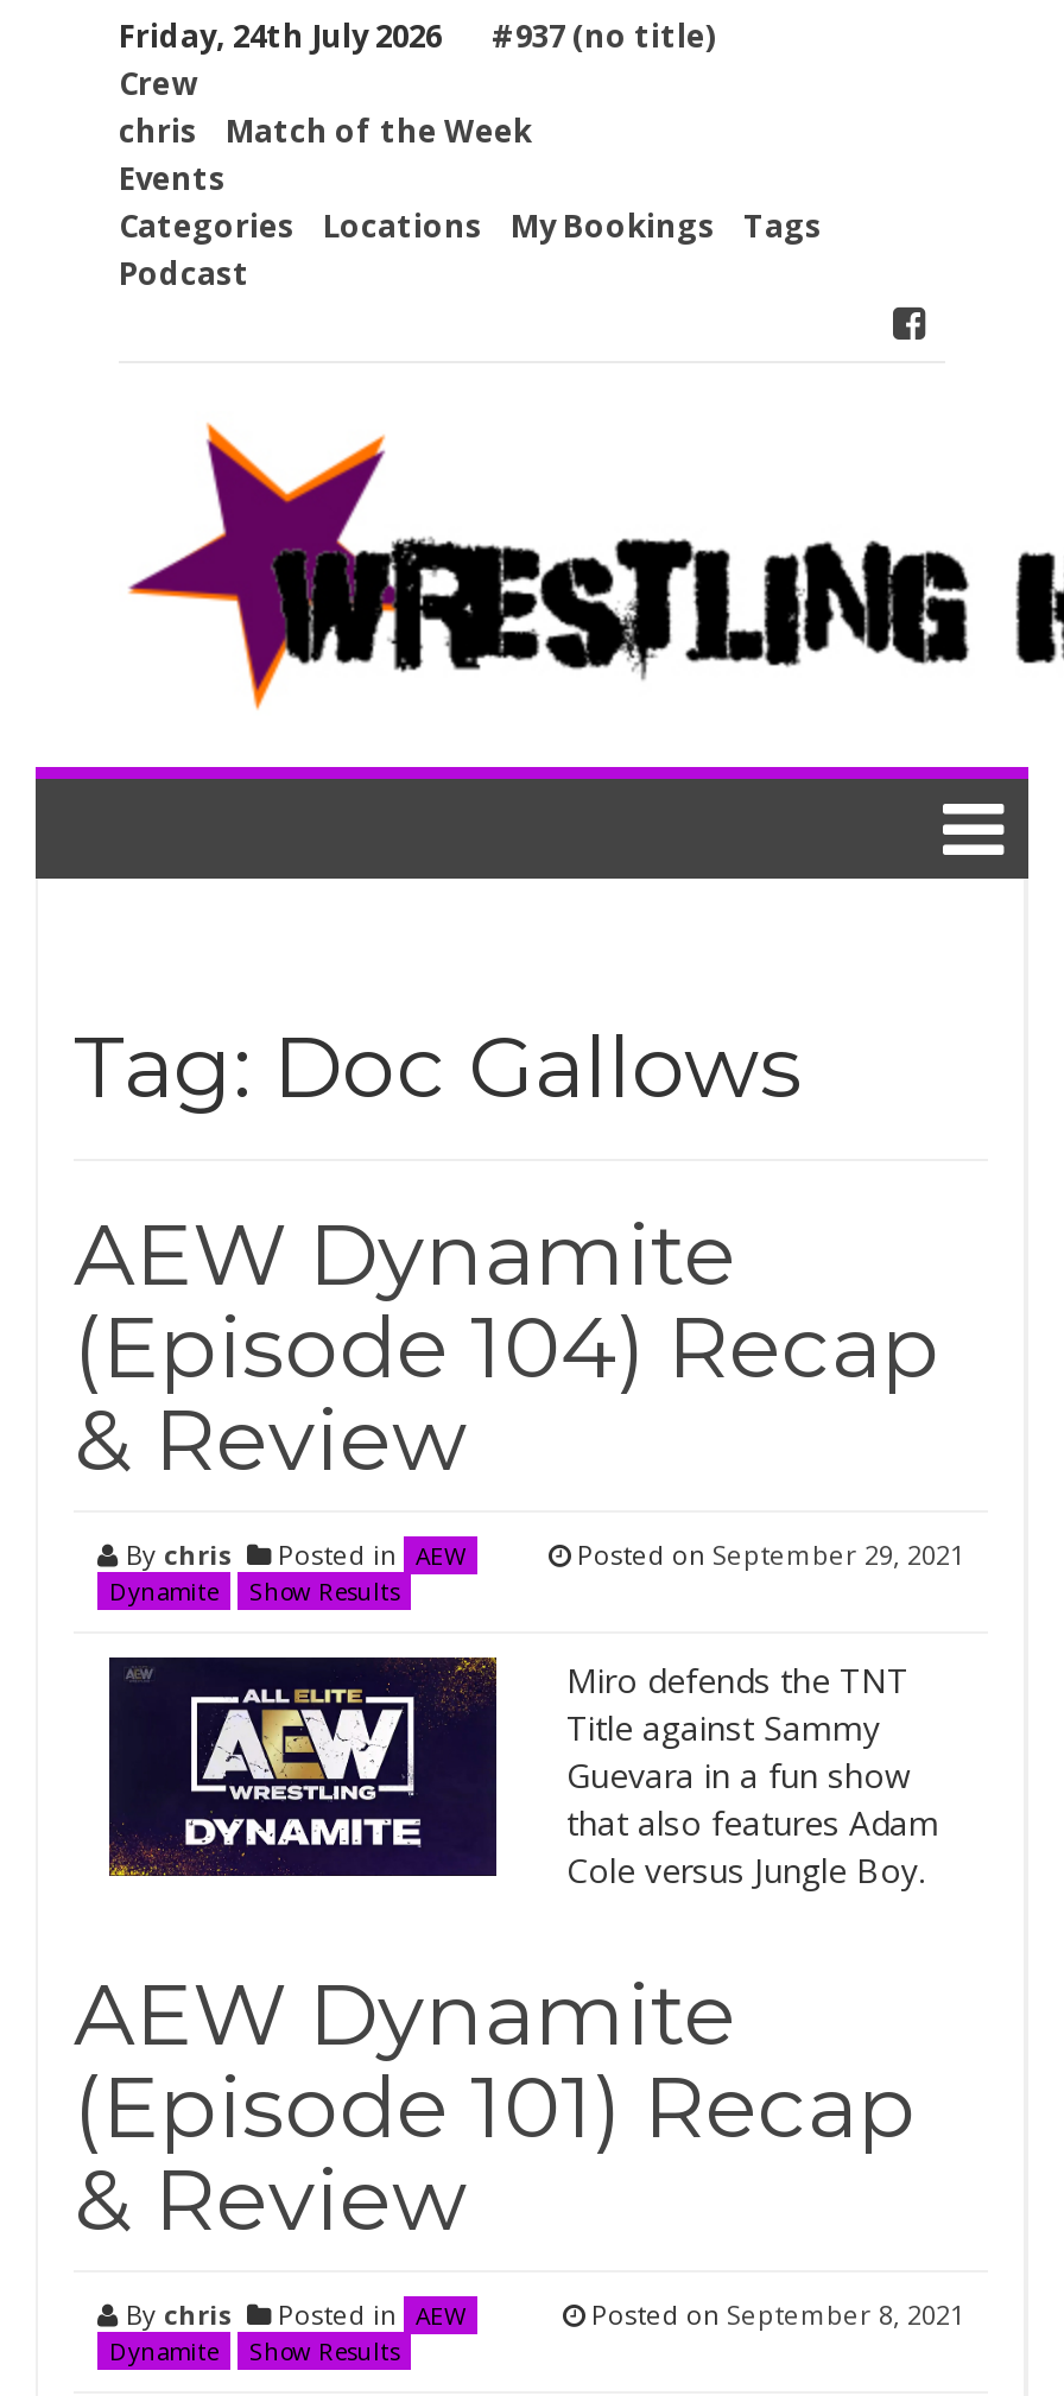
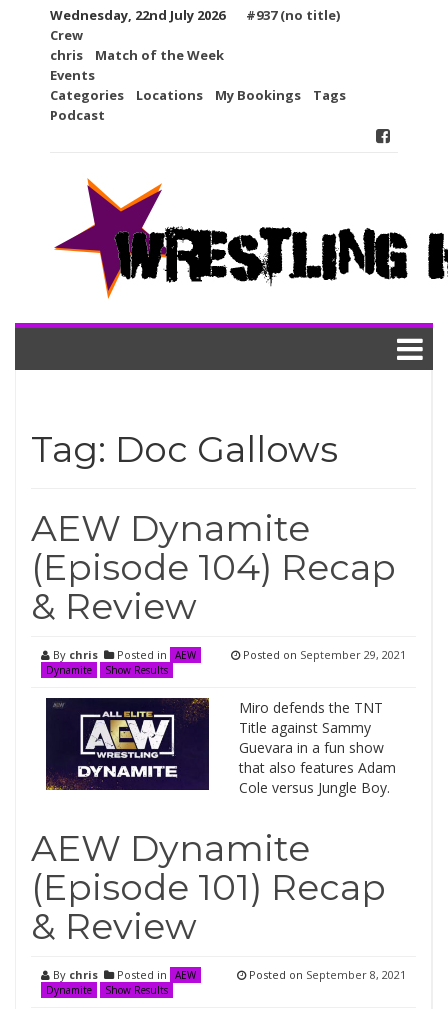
[119,14,442,57] Friday, 24th July 2026 -> [50,6,225,24] Wednesday, 22nd July 2026

